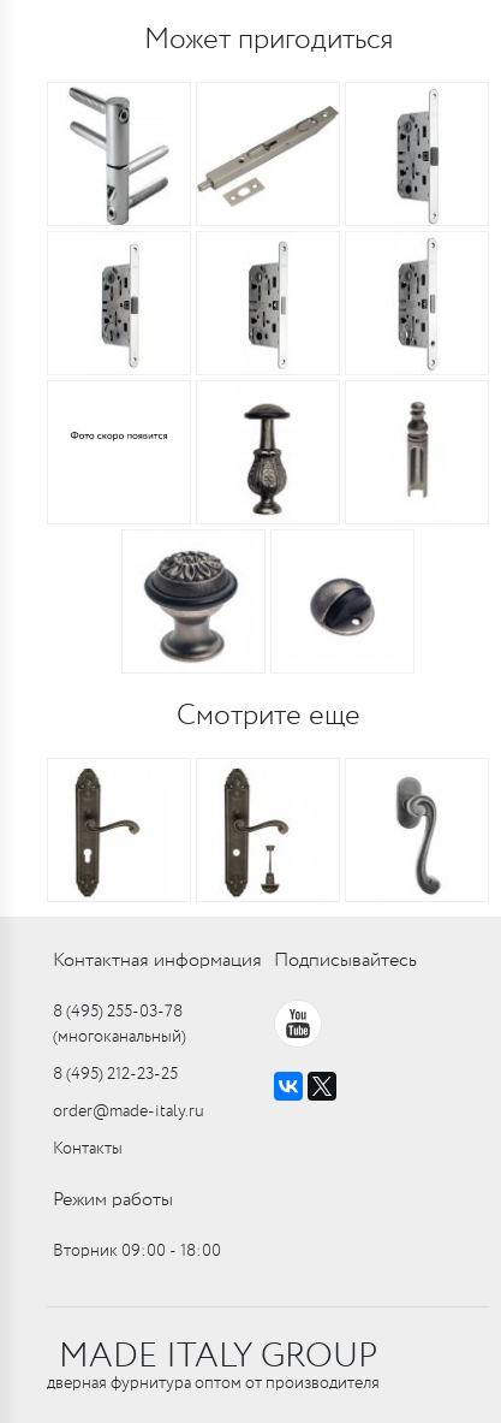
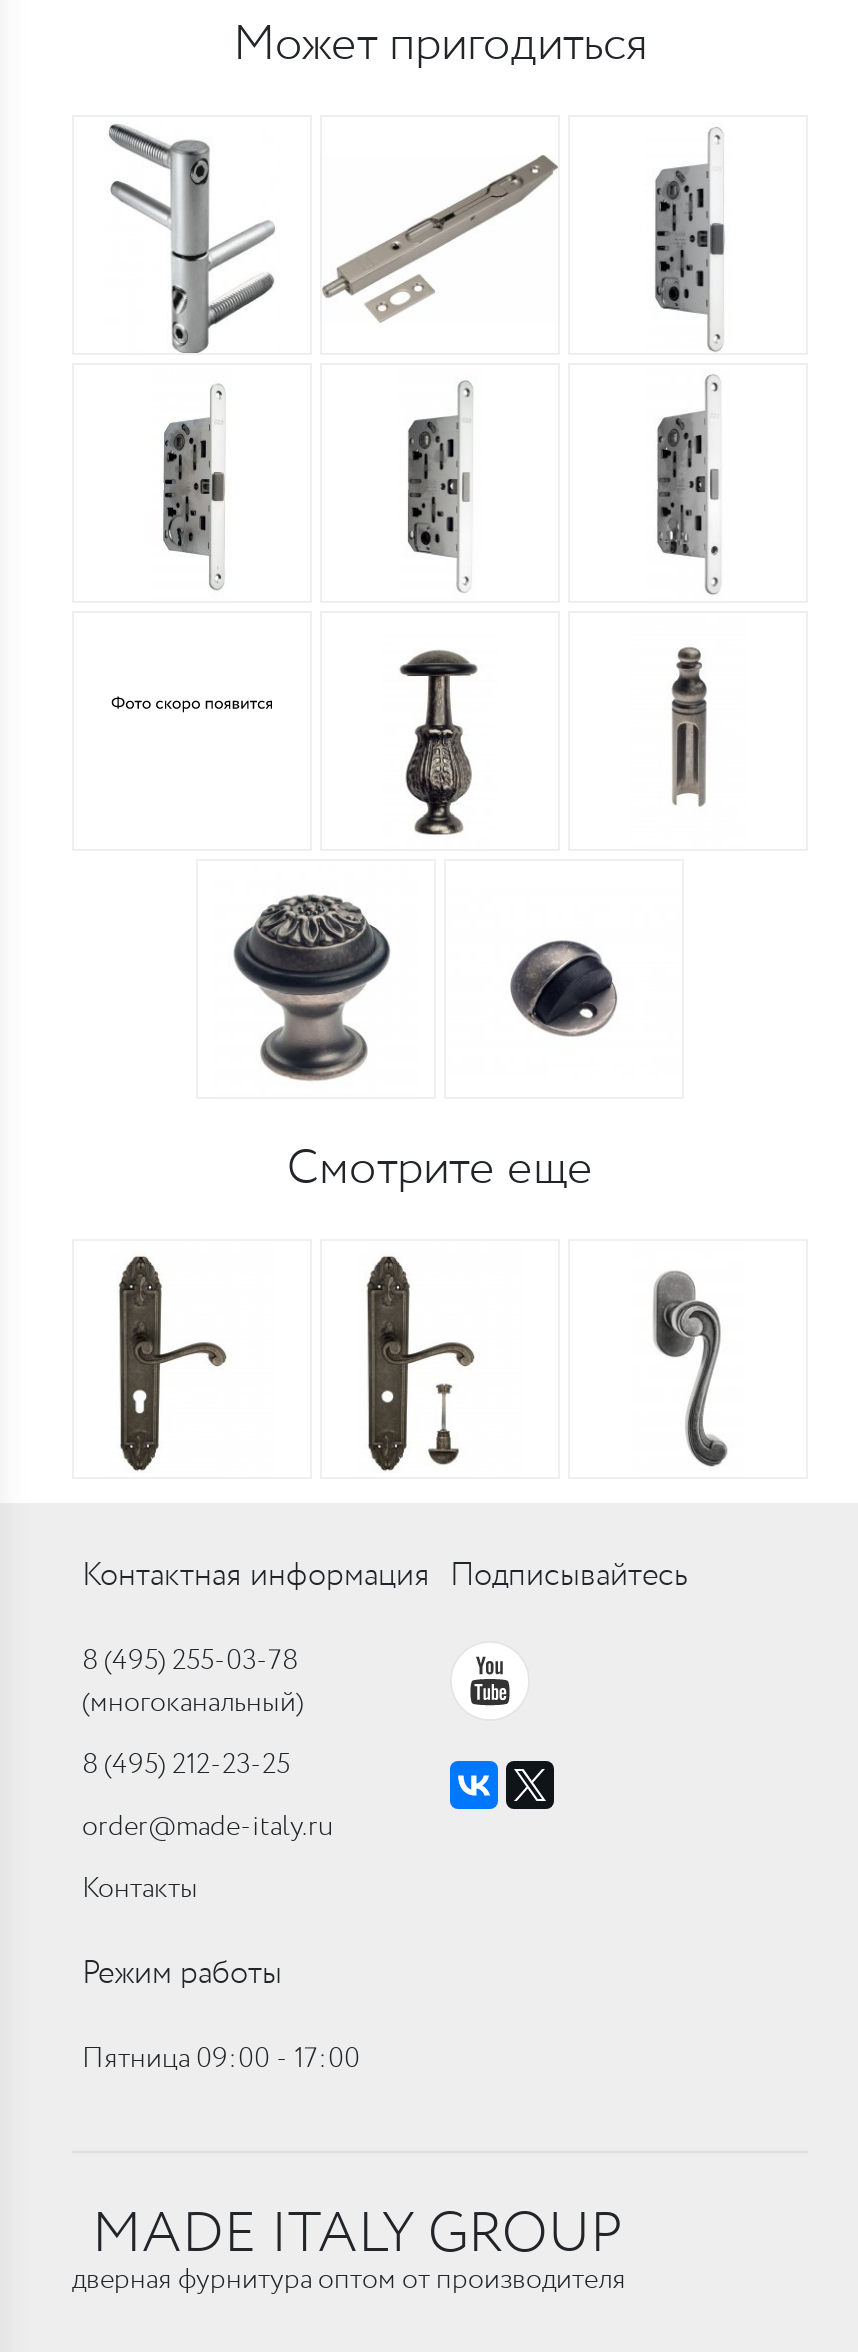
[53,1239,221,1263] Вторник 09:00 ‑ 18:00 -> [82,2039,360,2079] Пятница 09:00 ‑ 17:00

